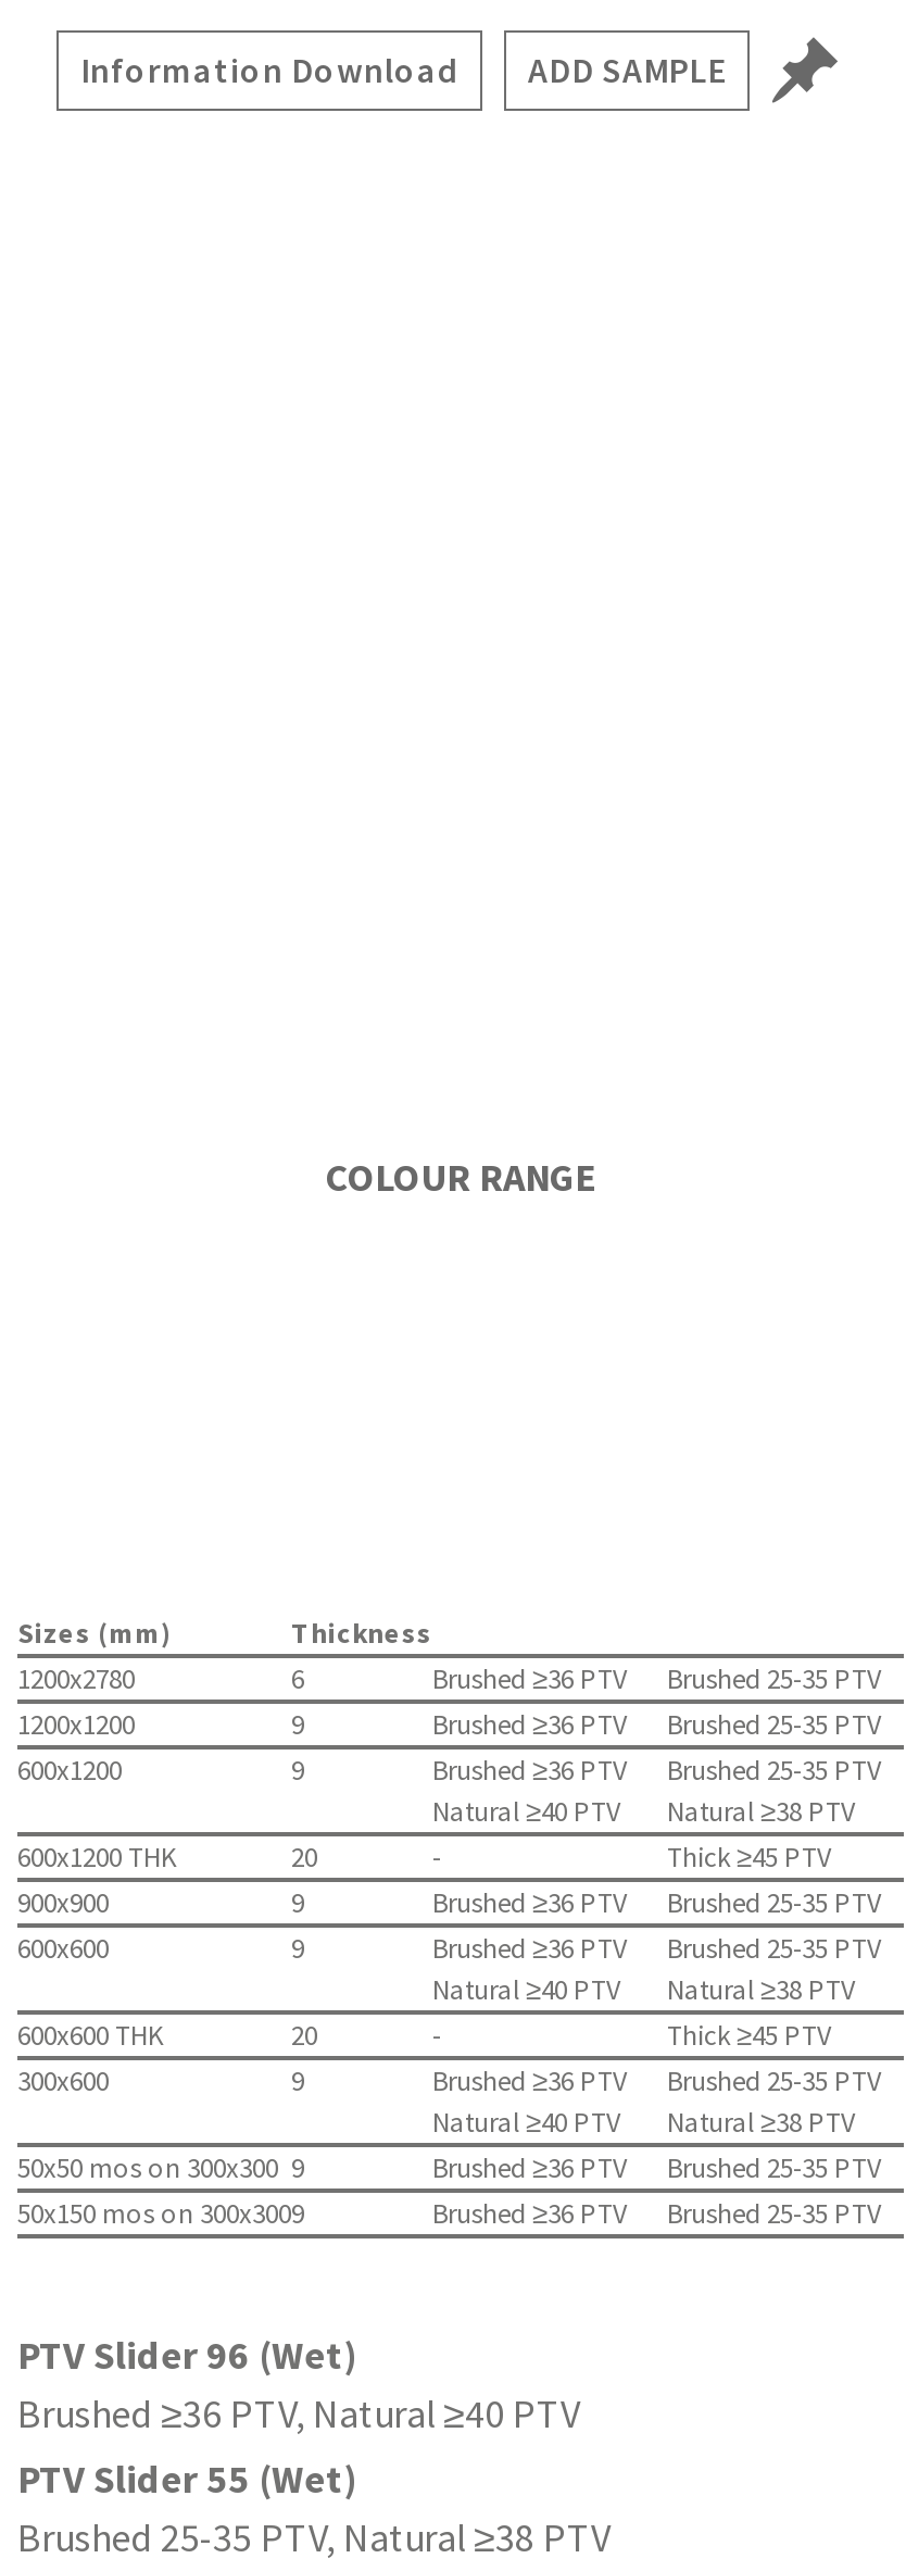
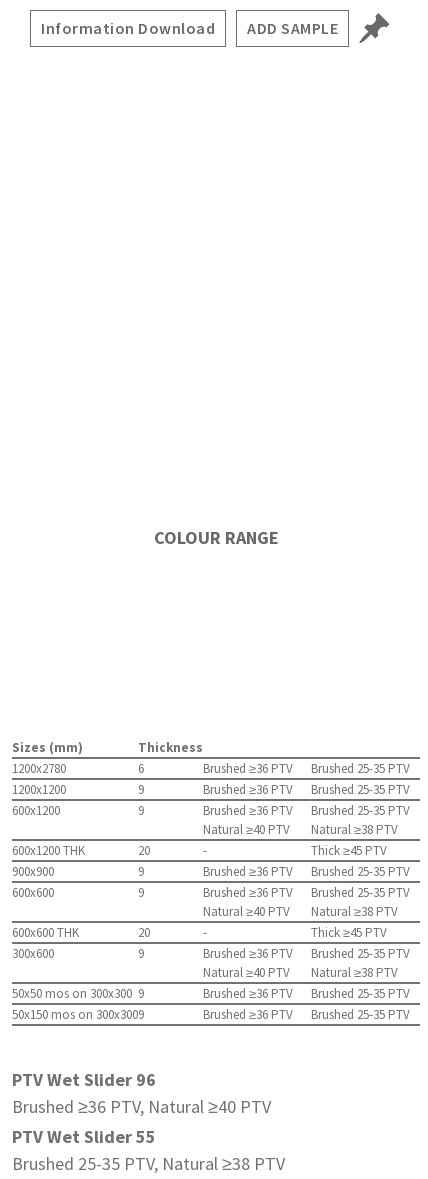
[17,2330,358,2380] PTV Slider 96 (Wet) -> [12,1068,156,1091] PTV Wet Slider 96
[17,2454,358,2504] PTV Slider 55 (Wet) -> [12,1125,156,1148] PTV Wet Slider 55

